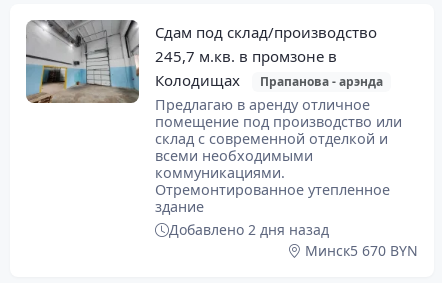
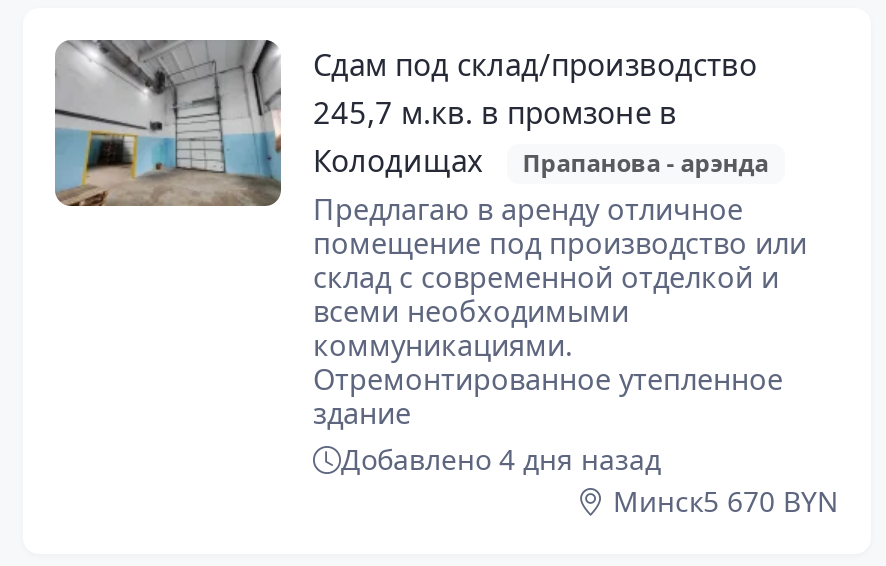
[169,220,329,239] Добавлено 2 дня назад -> [341,440,661,478] Добавлено 4 дня назад

